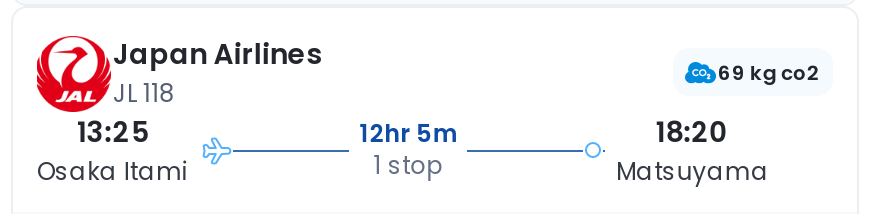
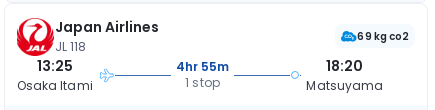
[360,116,457,150] 12hr 5m -> [176,58,229,75] 4hr 55m

